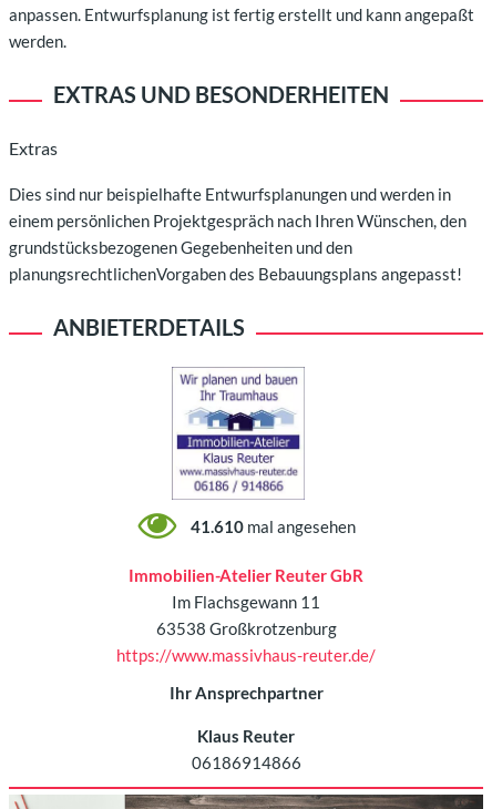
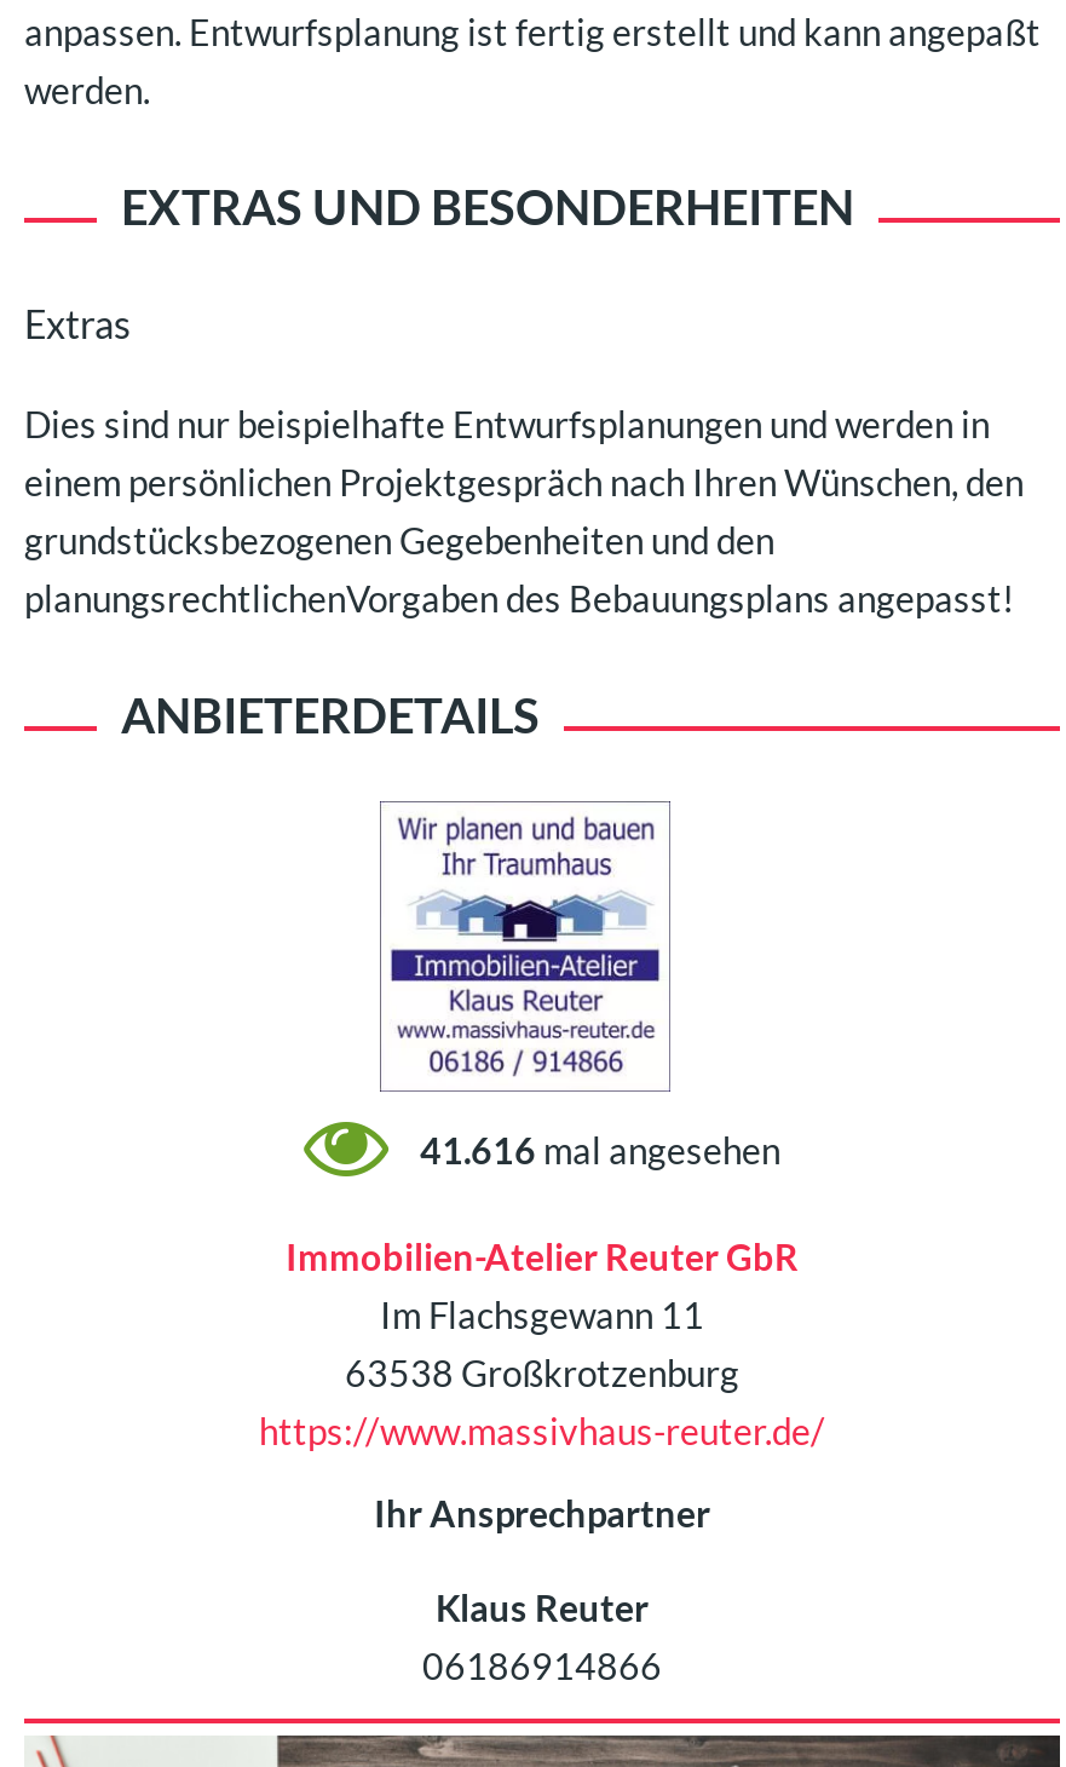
[190,516,355,536] 41.610 mal angesehen -> [420,1128,780,1172] 41.616 mal angesehen

